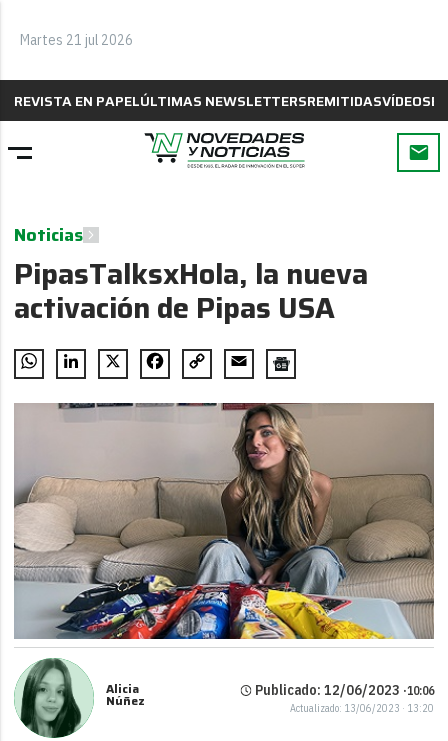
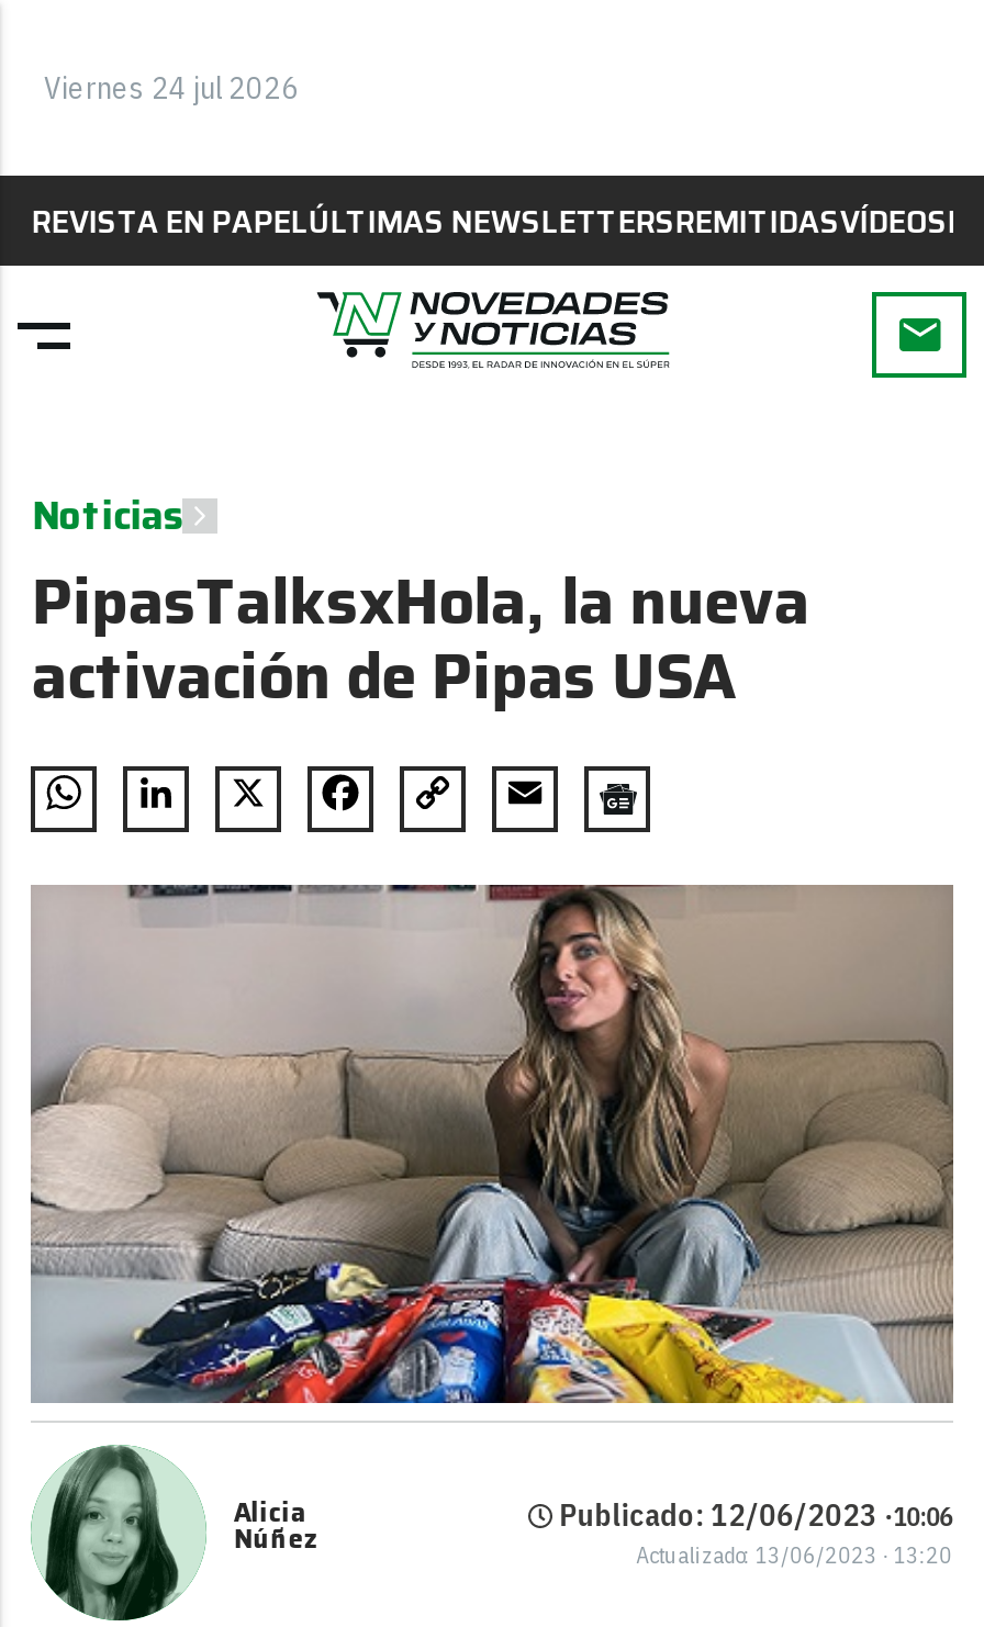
[20,31,133,49] Martes 21 jul 2026 -> [44,68,299,108] Viernes 24 jul 2026

